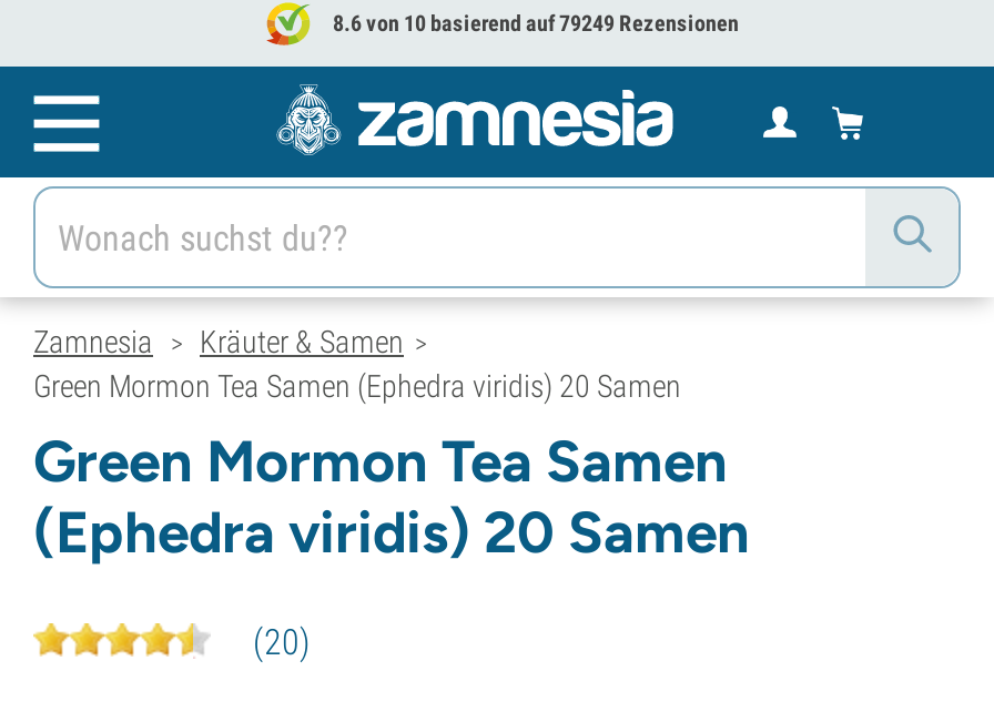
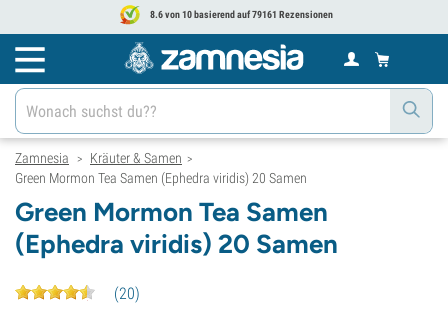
[328,11,739,35] 8.6 von 10 basierend auf 79249 Rezensionen -> [148,9,333,20] 8.6 von 10 basierend auf 79161 Rezensionen

